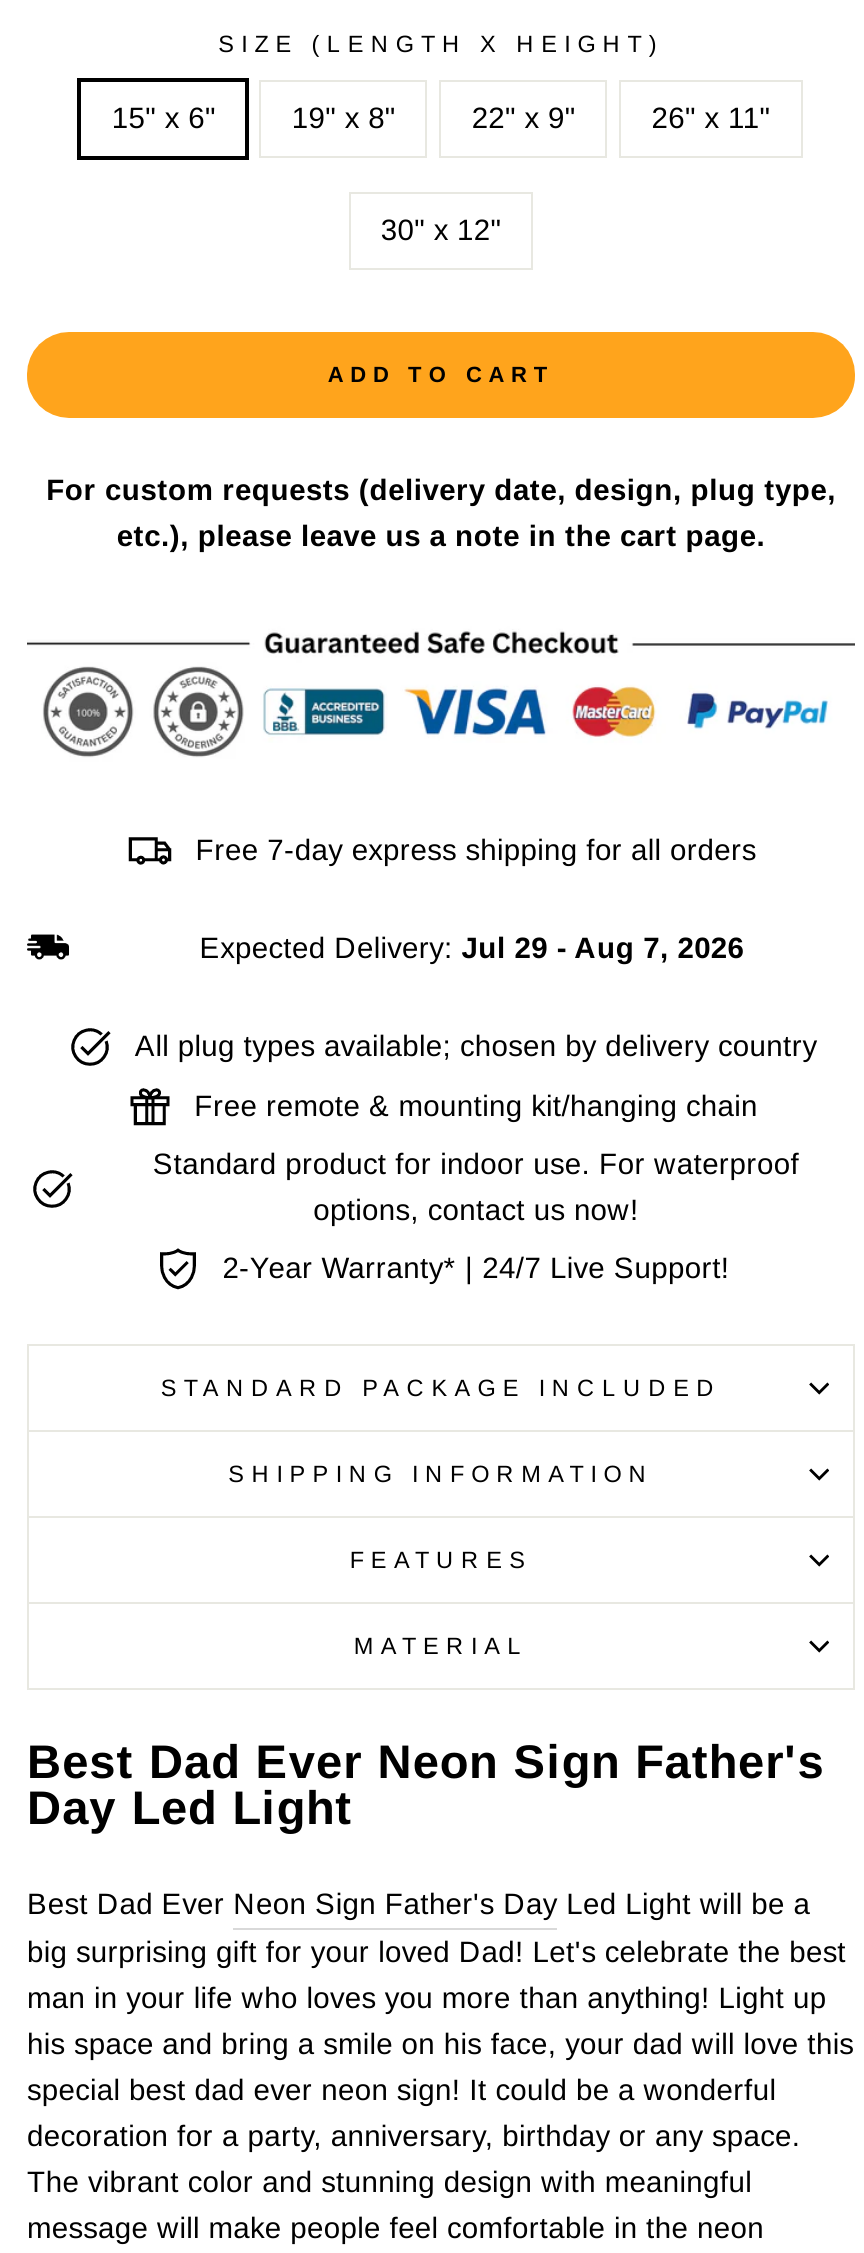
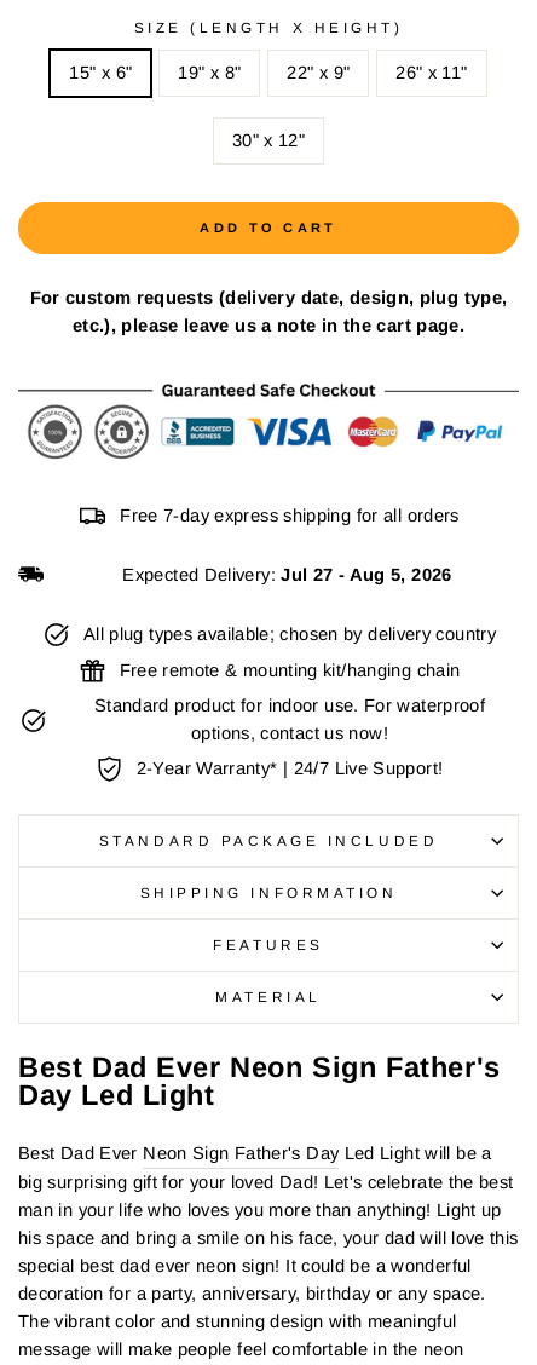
[200,932,744,964] Expected Delivery: Jul 29 - Aug 7, 2026 -> [123,565,452,584] Expected Delivery: Jul 27 - Aug 5, 2026

